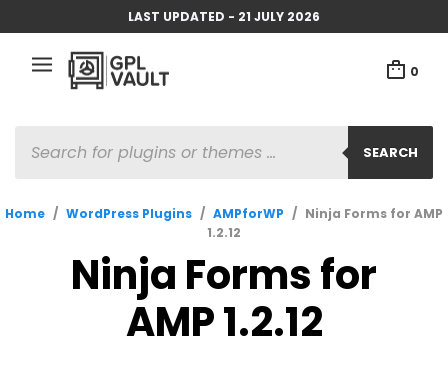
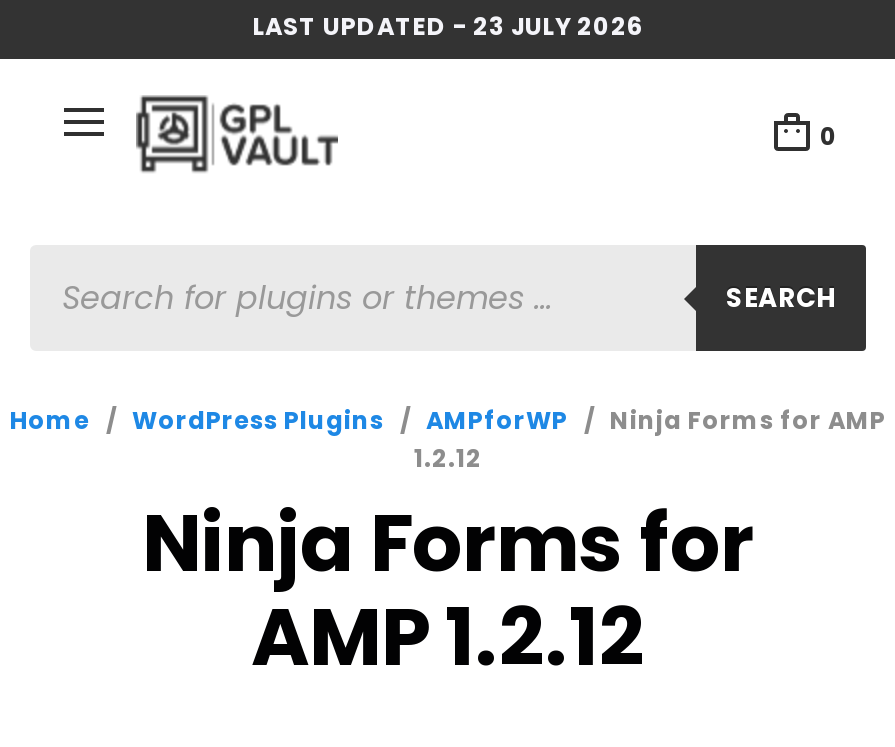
[128,7,320,24] LAST UPDATED - 21 JULY 2026 -> [253,8,643,42] LAST UPDATED - 23 JULY 2026

